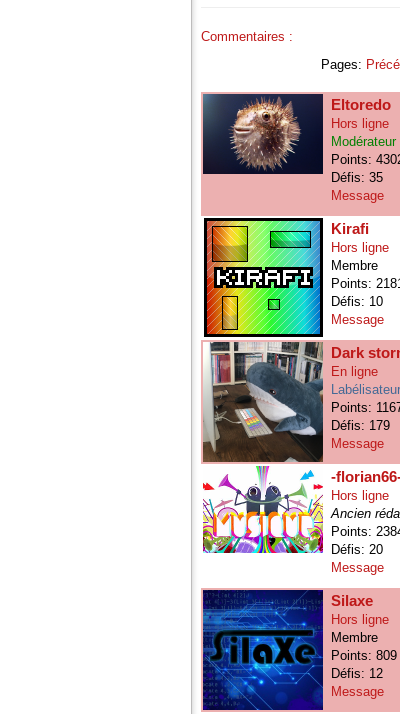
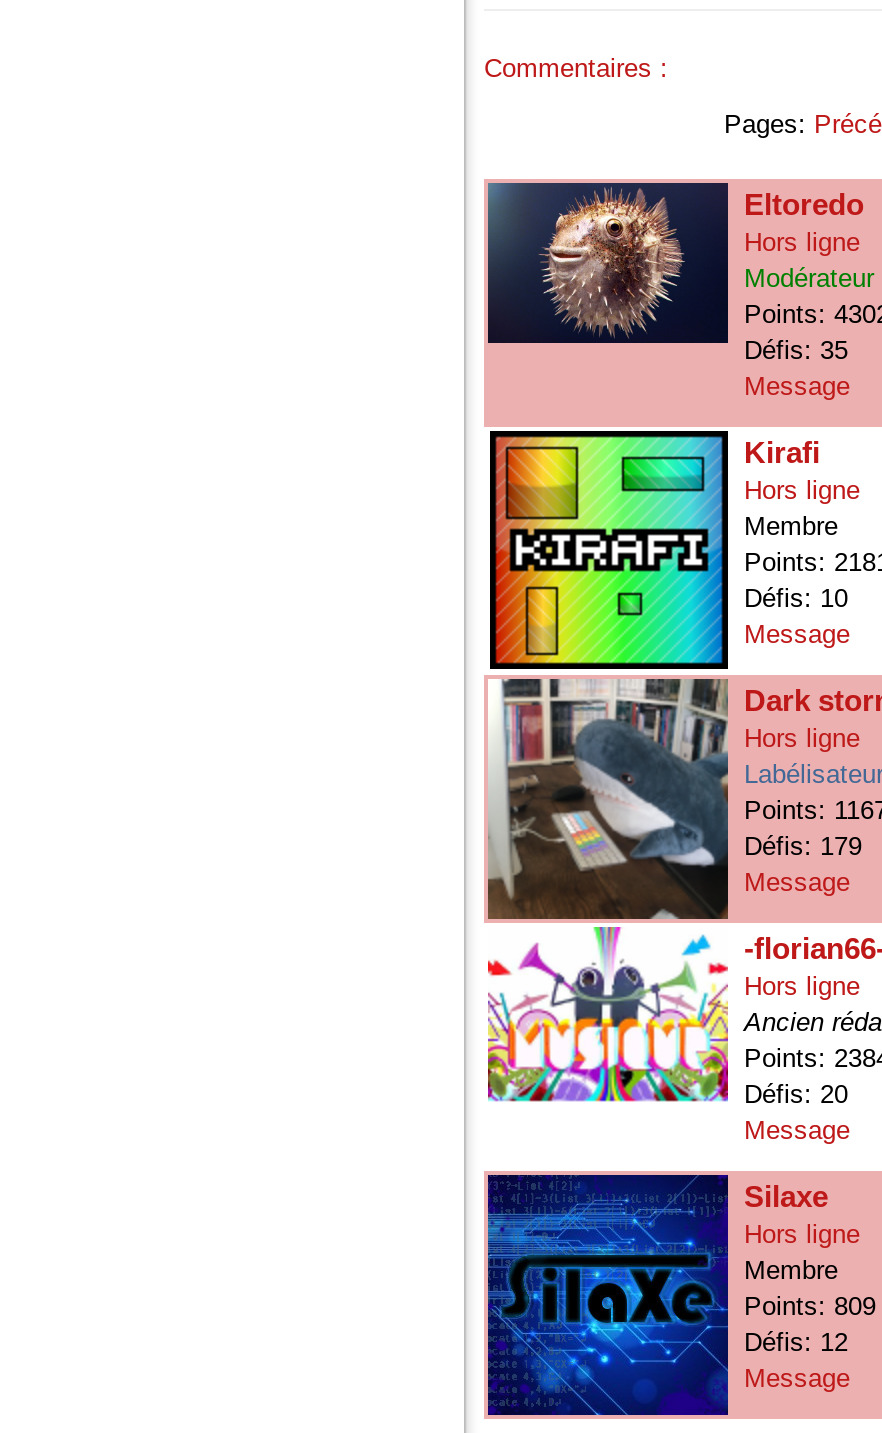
[331,364,378,379] En ligne -> [744,723,860,753] Hors ligne

